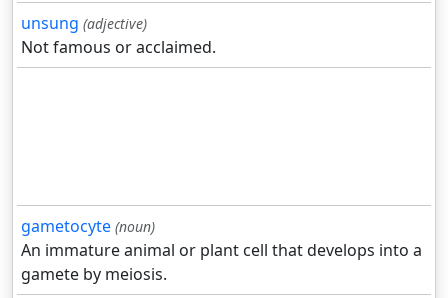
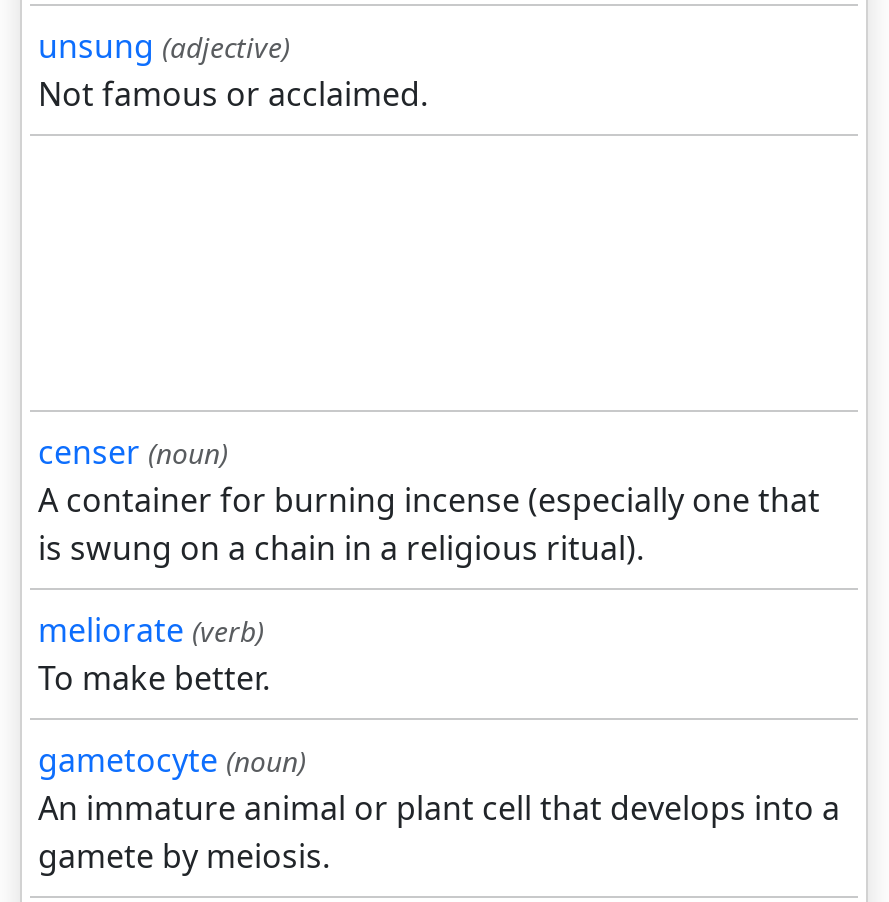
none -> [38,430,820,700] censer (noun) | A container for burning incense (especially one that | is swung on a chain in a religious ritual). | meliorate (verb) | To make better.

